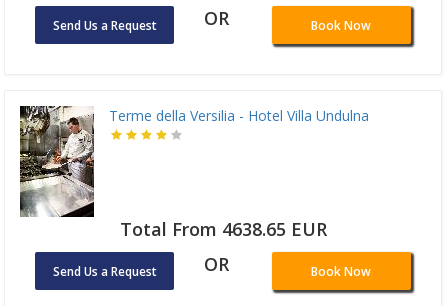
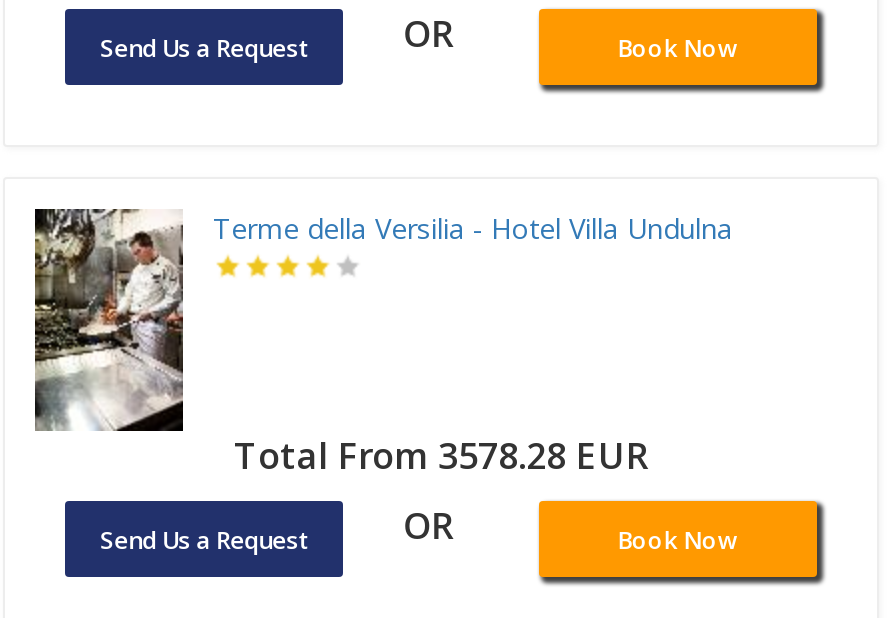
[119,217,326,241] Total From 4638.65 EUR -> [234,431,648,479] Total From 3578.28 EUR

